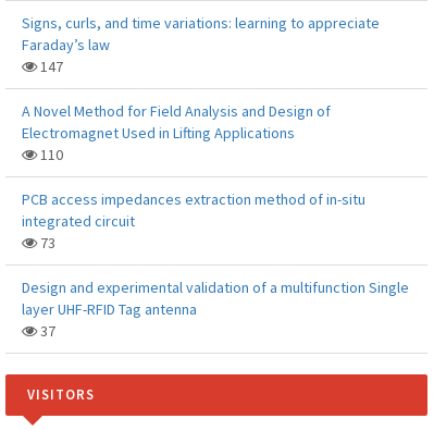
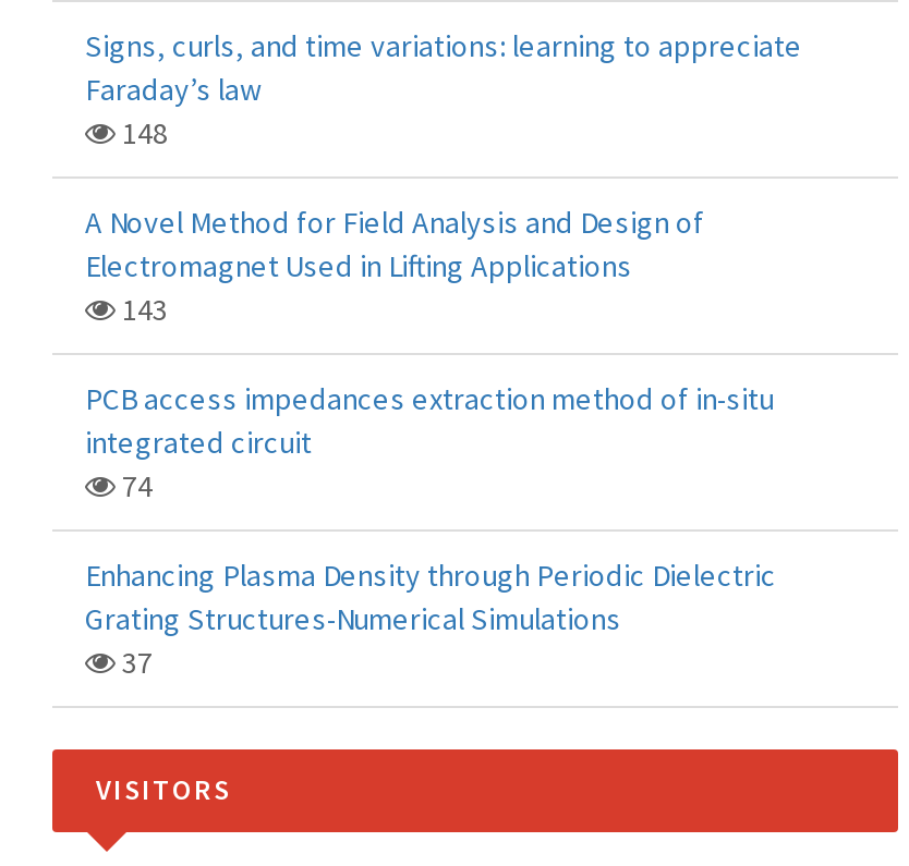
[37,57,63,76] 147 -> [116,113,168,153] 148
[37,145,63,164] 110 -> [116,290,168,329] 143
[37,233,55,253] 73 -> [116,466,153,505] 74
[22,278,409,319] Design and experimental validation of a multifunction Single | layer UHF-RFID Tag antenna -> [85,556,776,638] Enhancing Plasma Density through Periodic Dielectric | Grating Structures-Numerical Simulations

